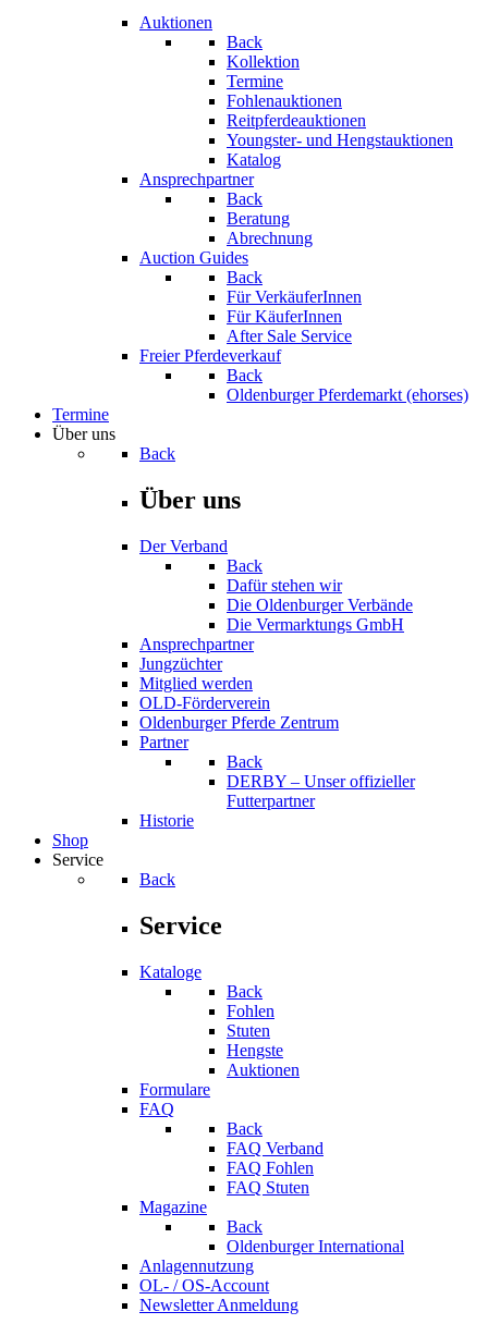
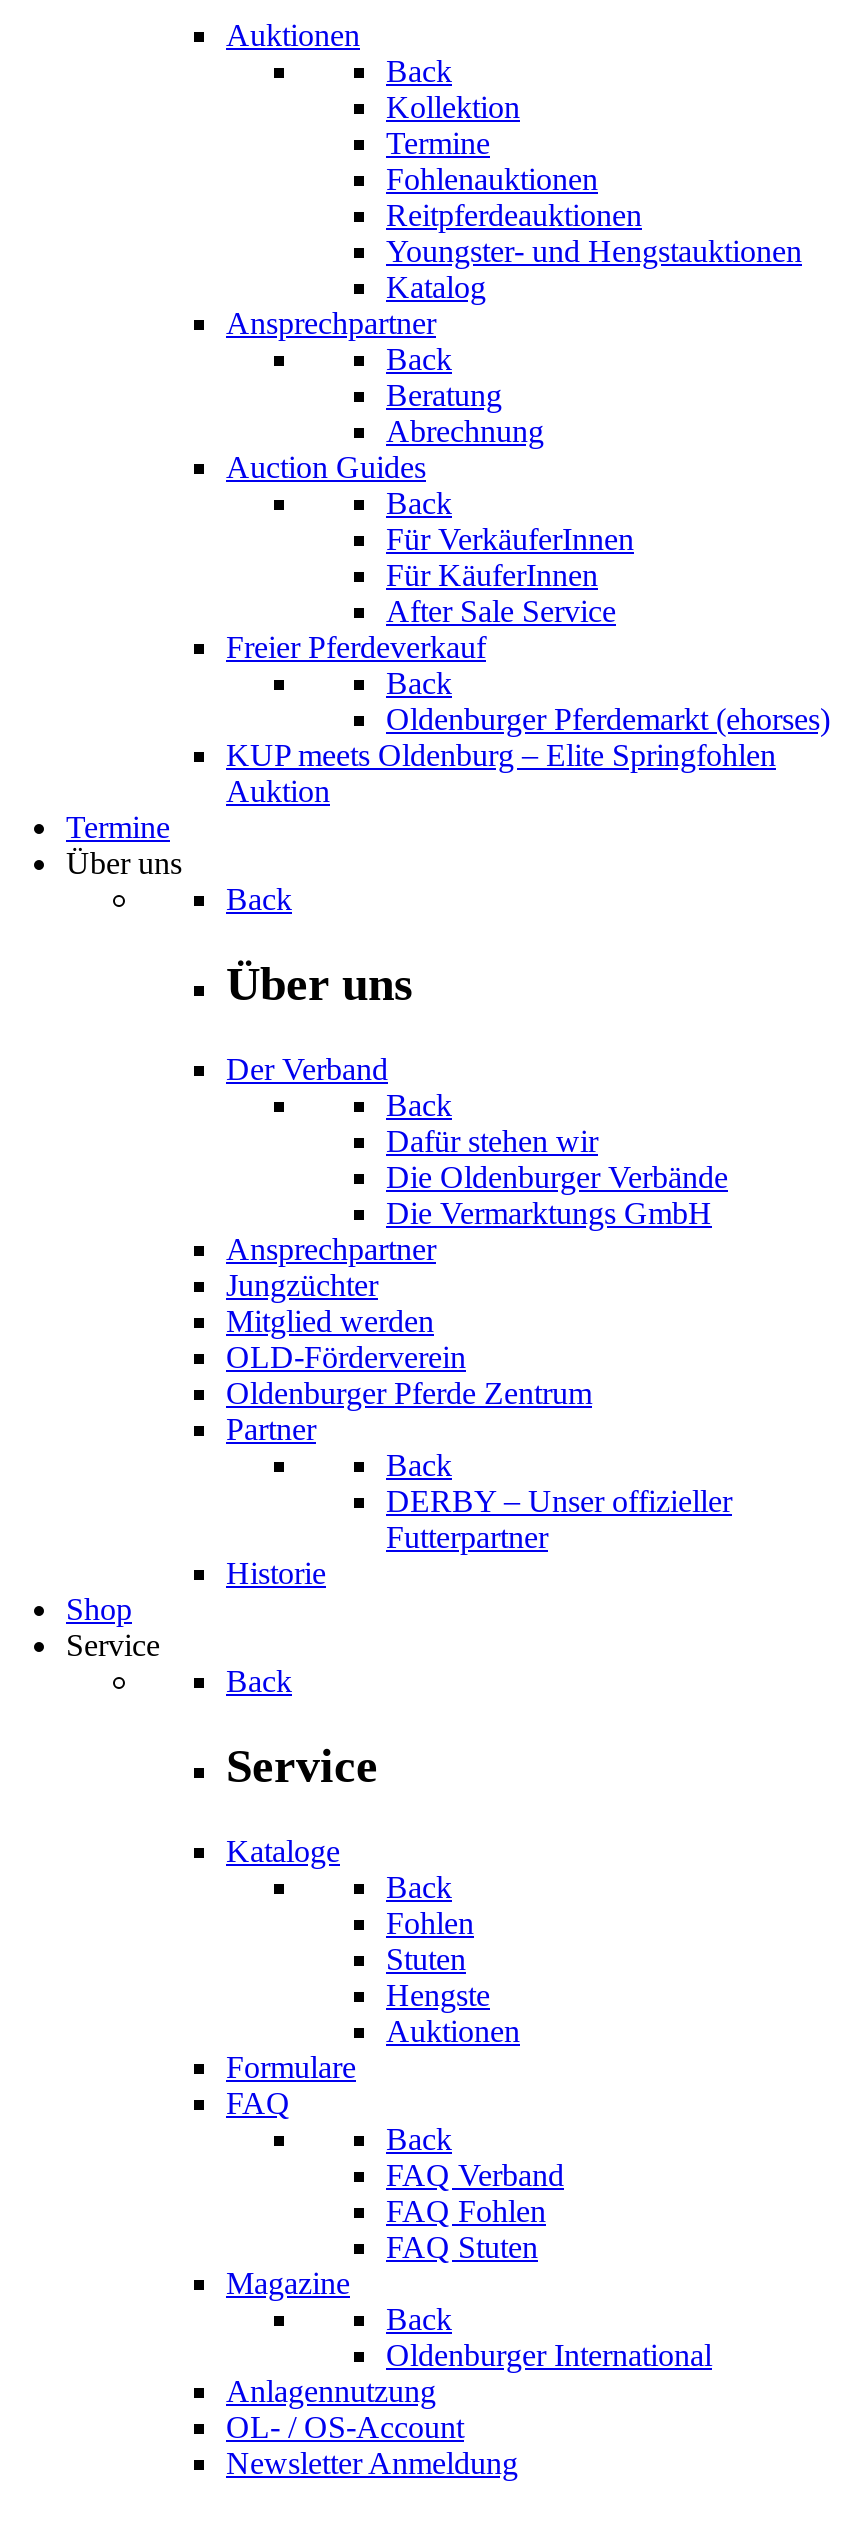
none -> [226,738,776,808] KUP meets Oldenburg – Elite Springfohlen | Auktion

